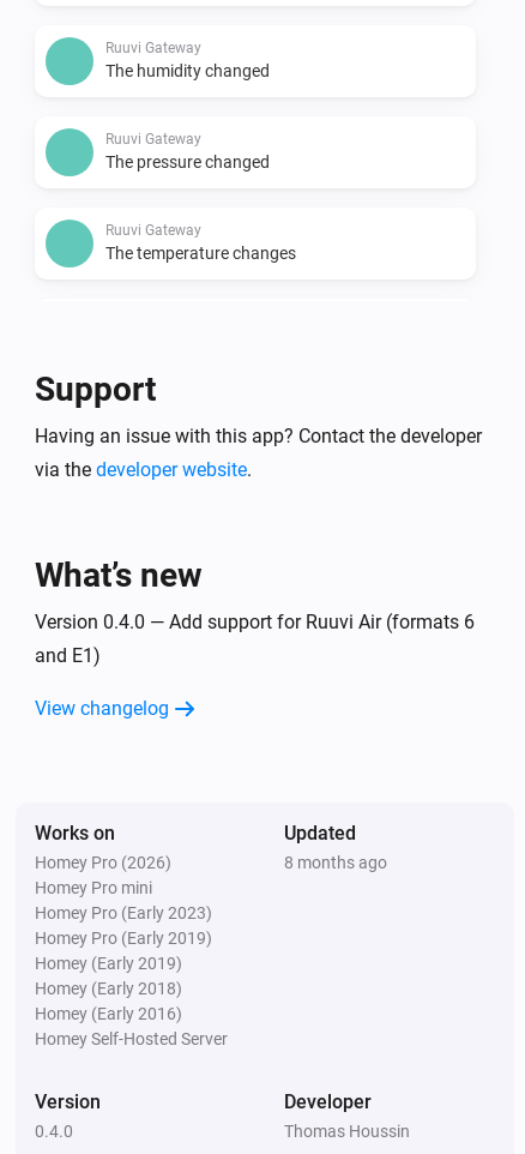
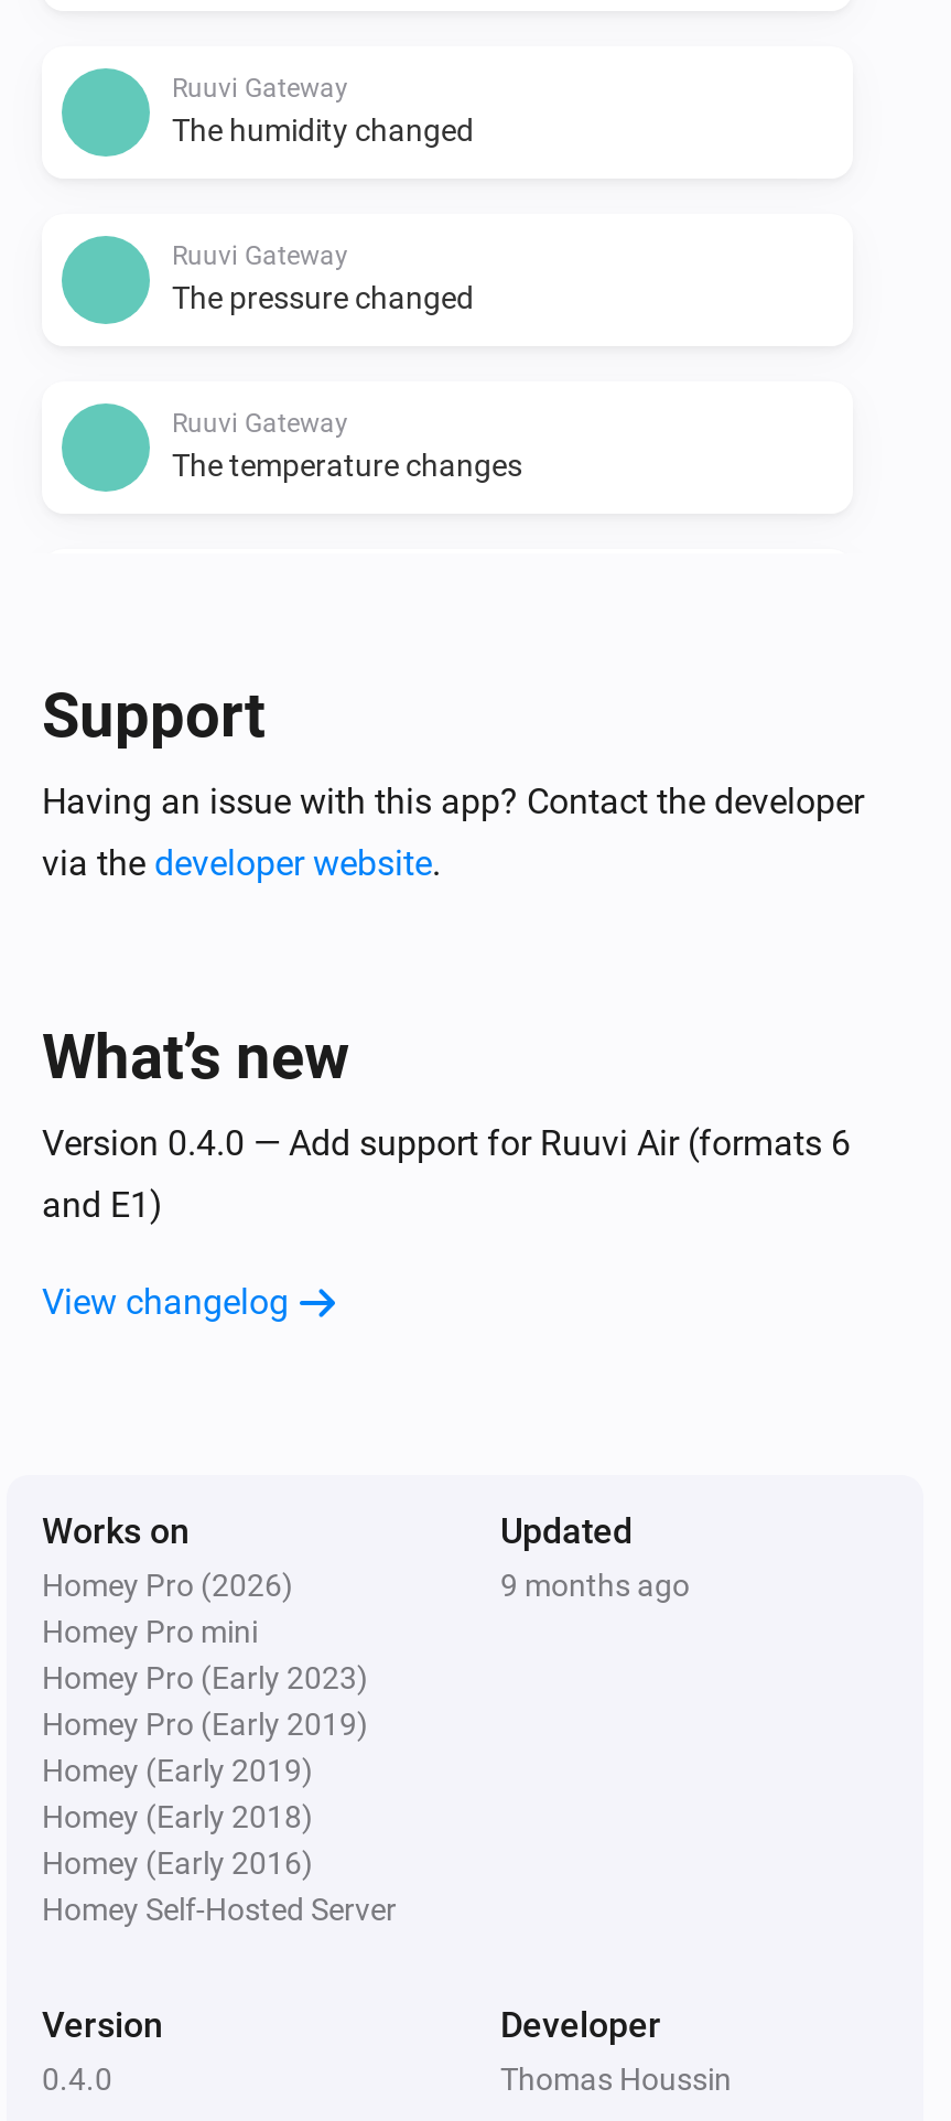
[284,852,387,872] 8 months ago -> [500,1567,690,1602] 9 months ago

